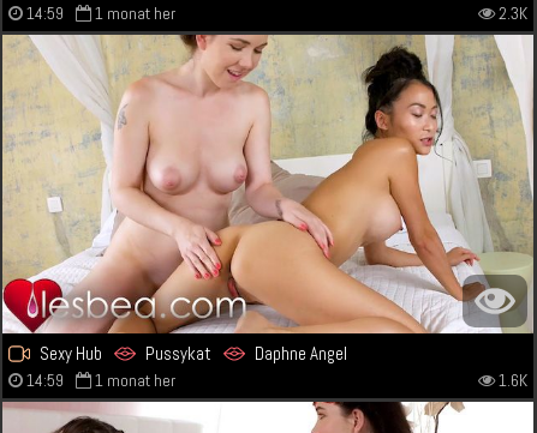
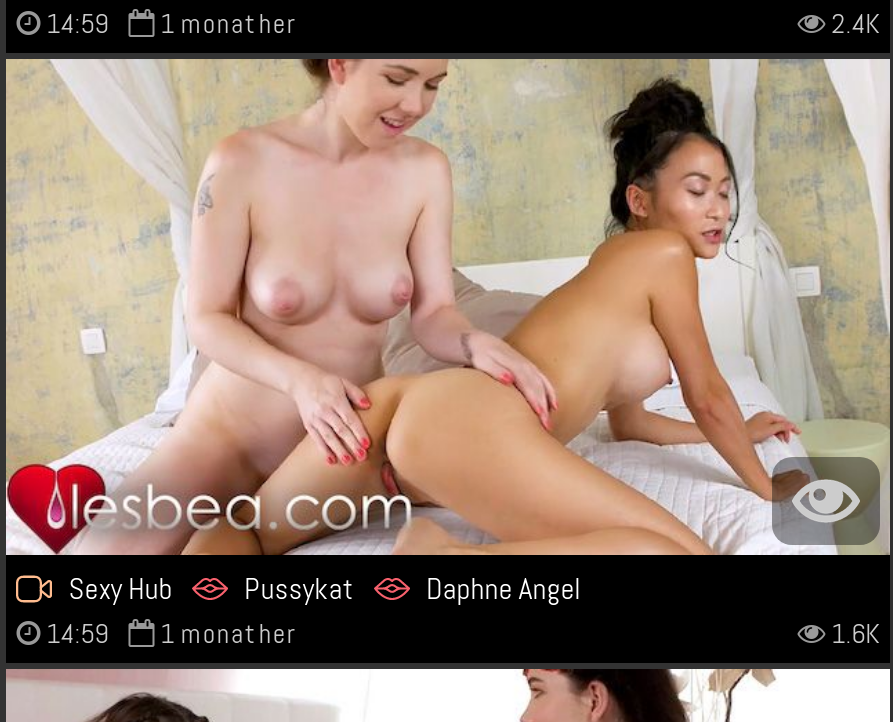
[498,3,527,24] 2.3K -> [832,5,880,41] 2.4K

